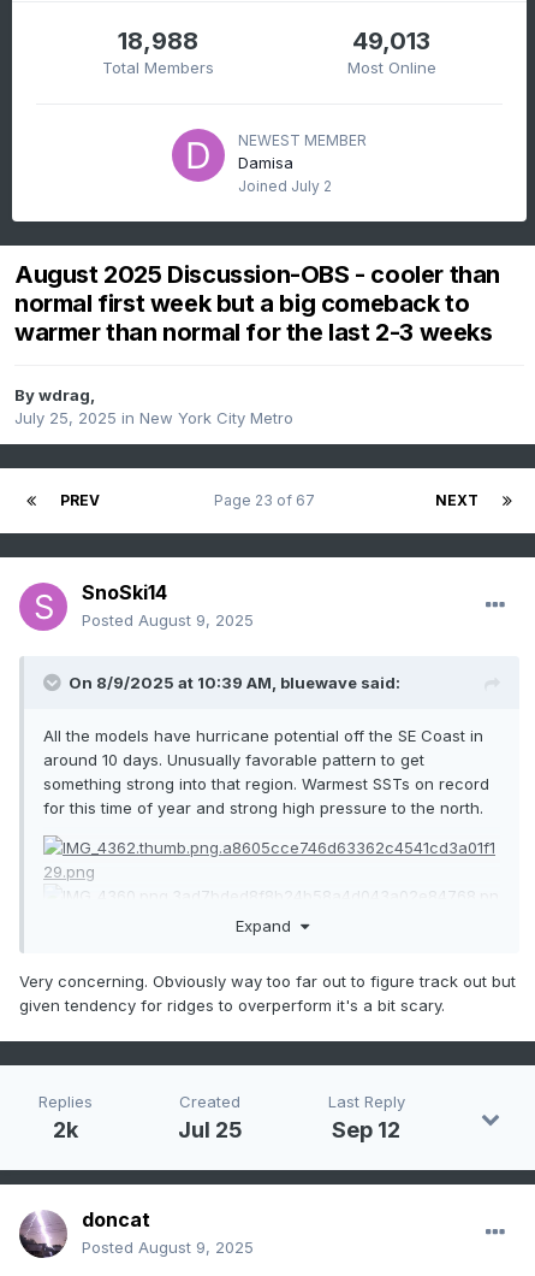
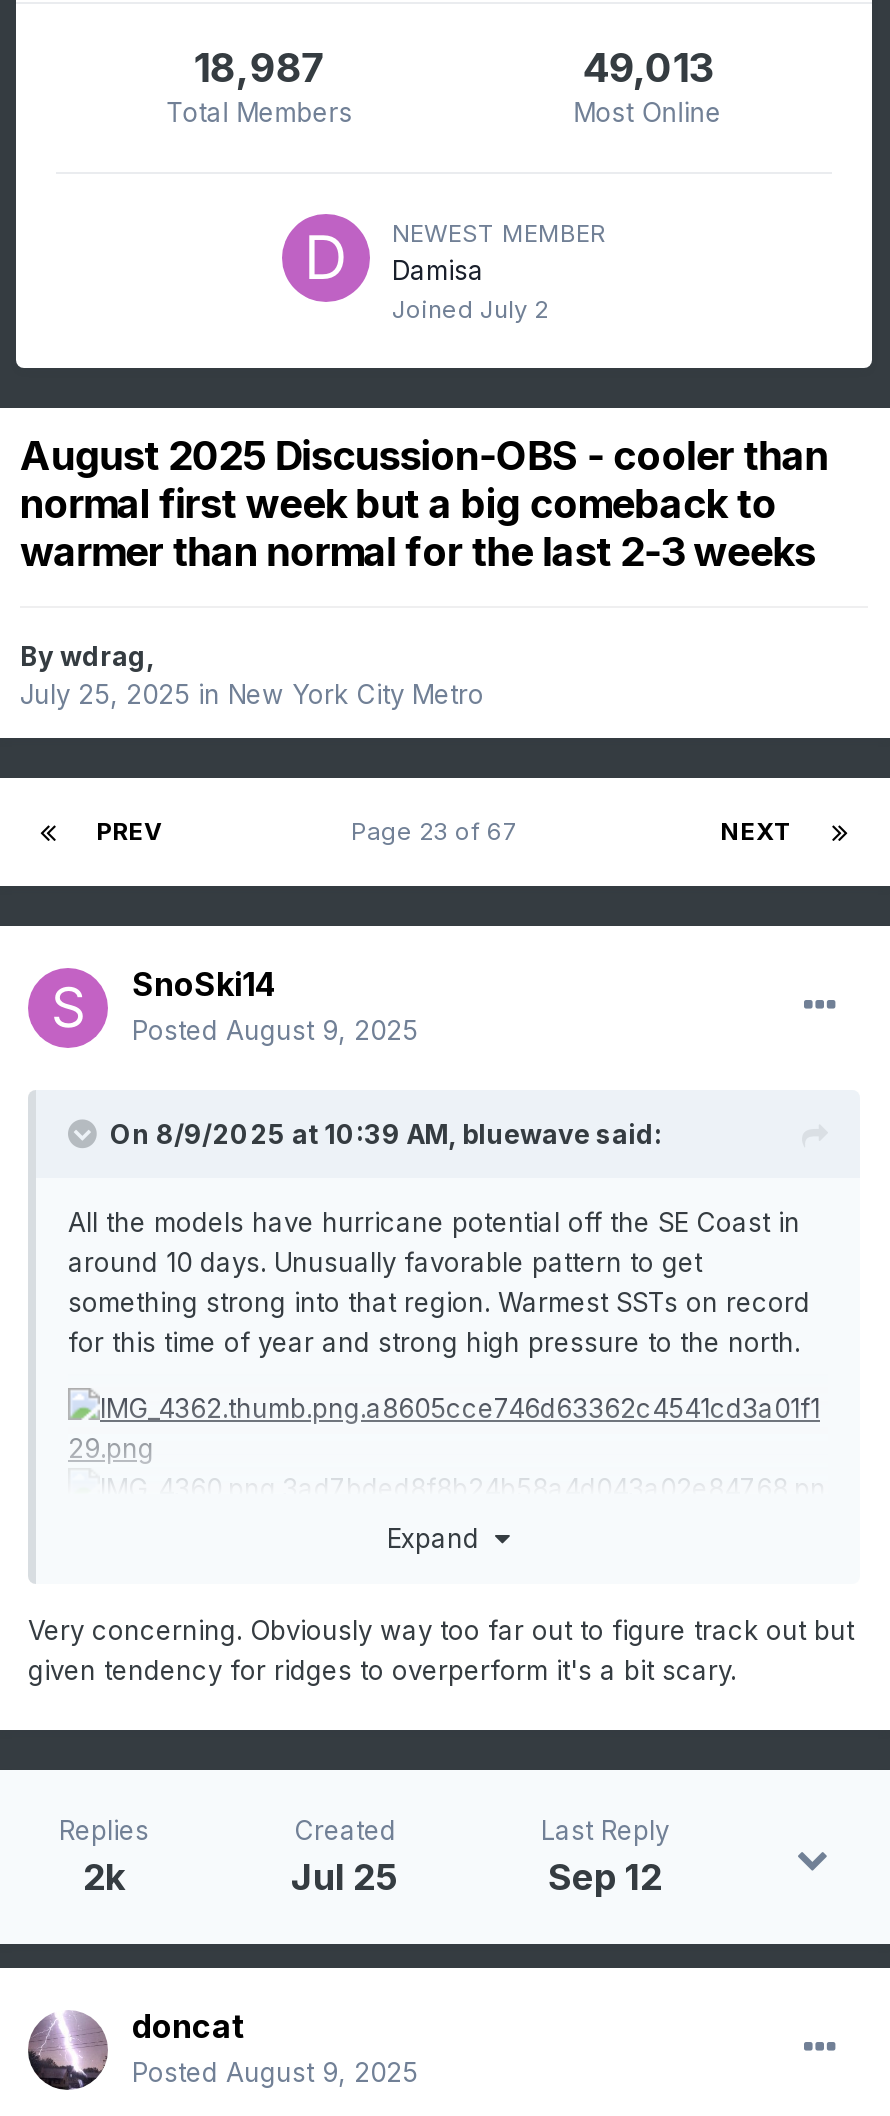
[118,26,199,55] 18,988 -> [194,44,326,92] 18,987

